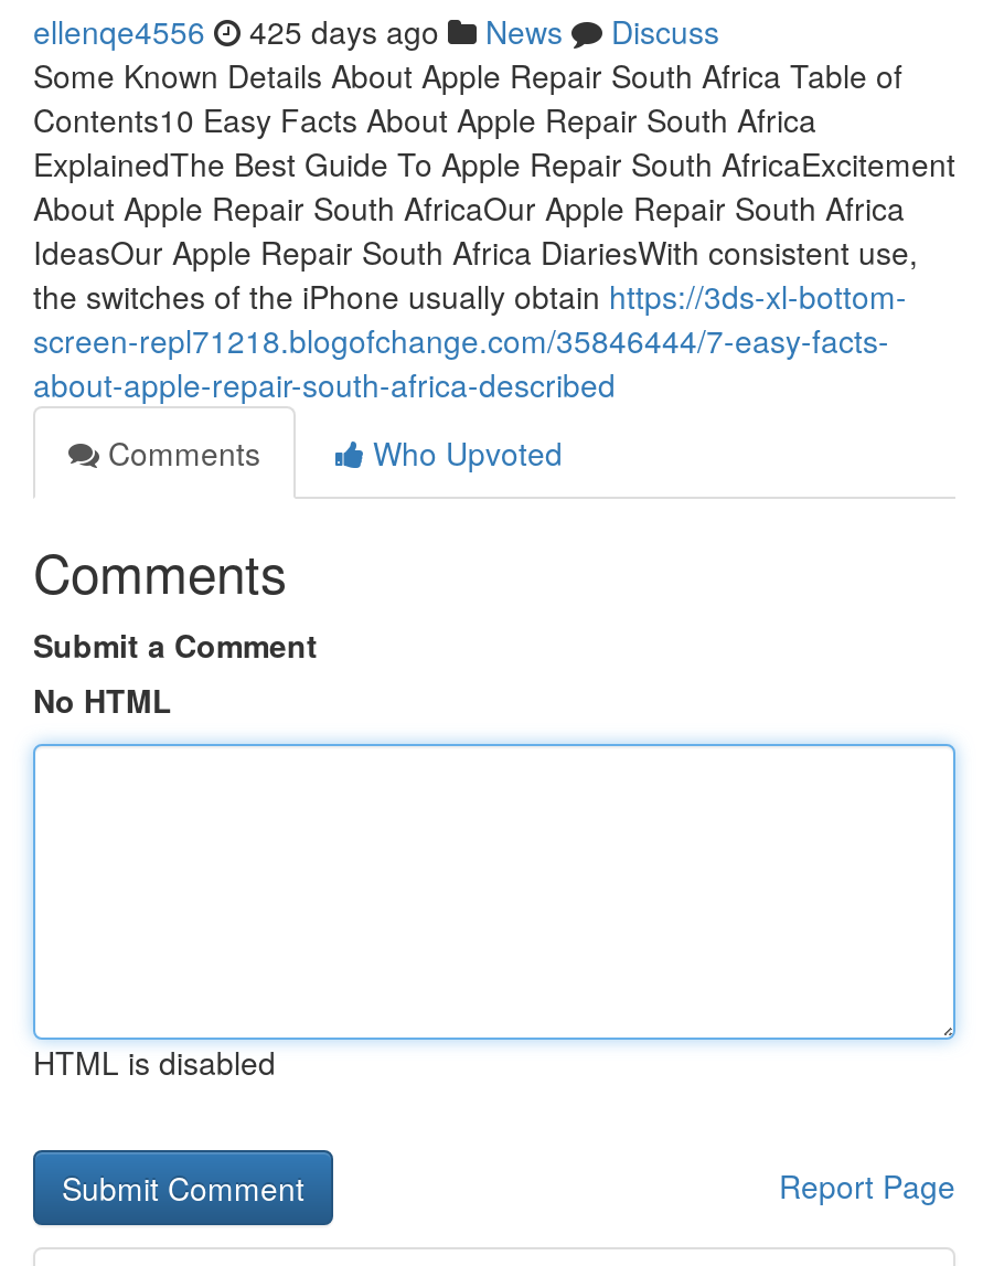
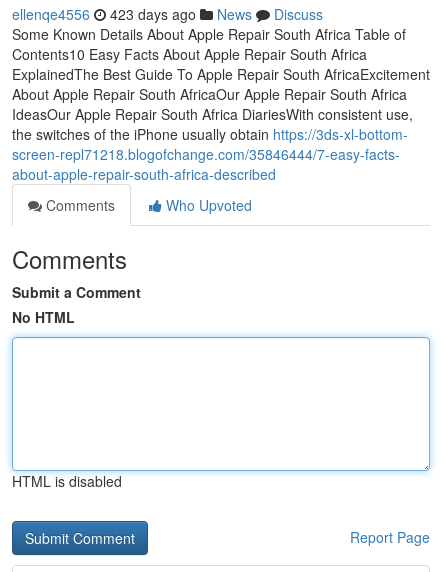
[33,9,719,53] ellenqe4556 425 days ago News Discuss -> [12,4,323,24] ellenqe4556 423 days ago News Discuss

